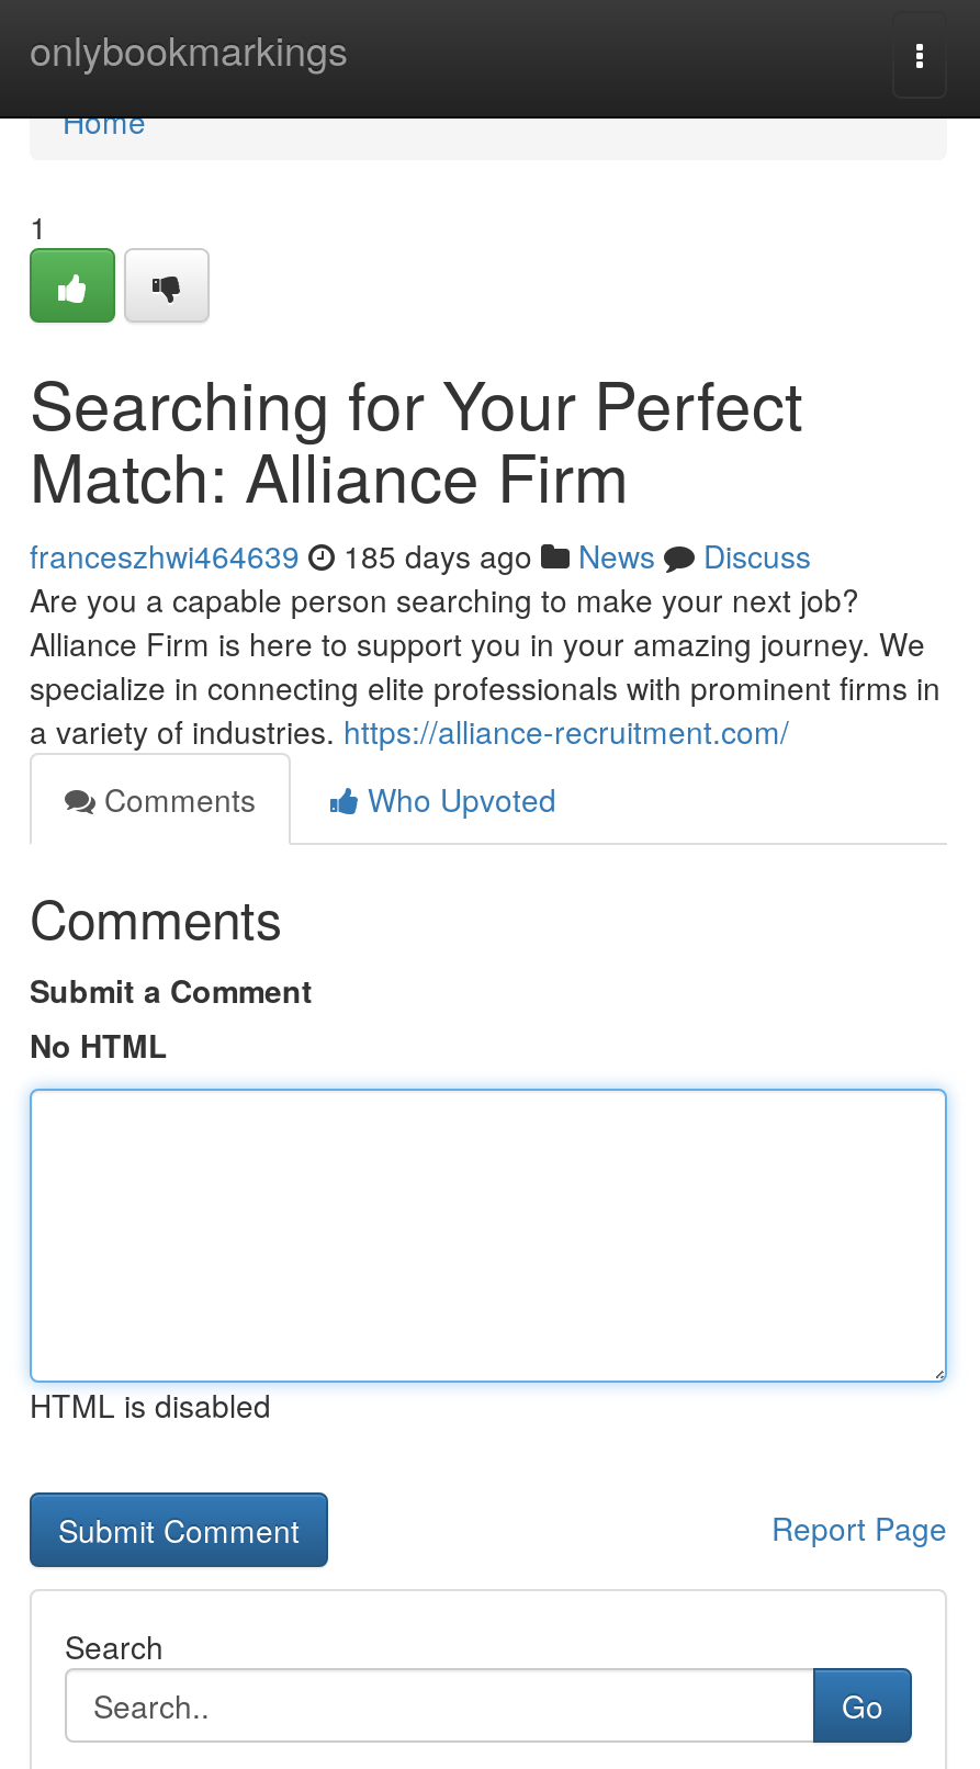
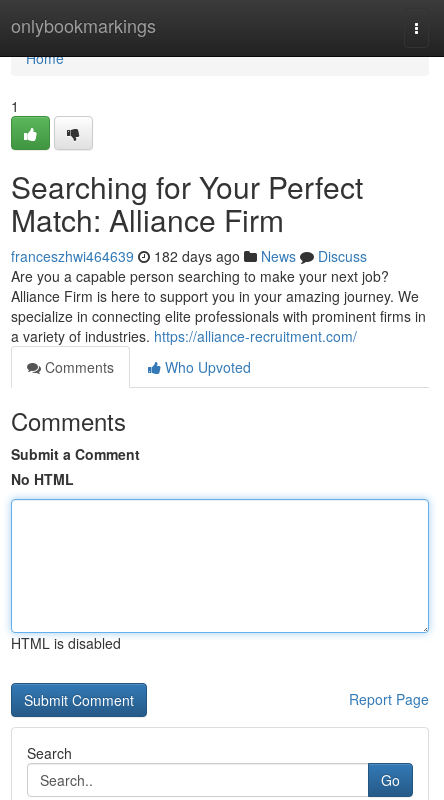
[30,533,811,577] franceszhwi464639 185 days ago News Discuss -> [11,246,367,266] franceszhwi464639 182 days ago News Discuss

